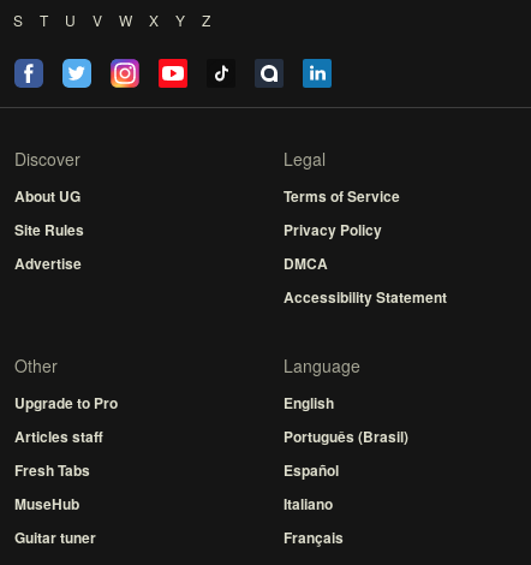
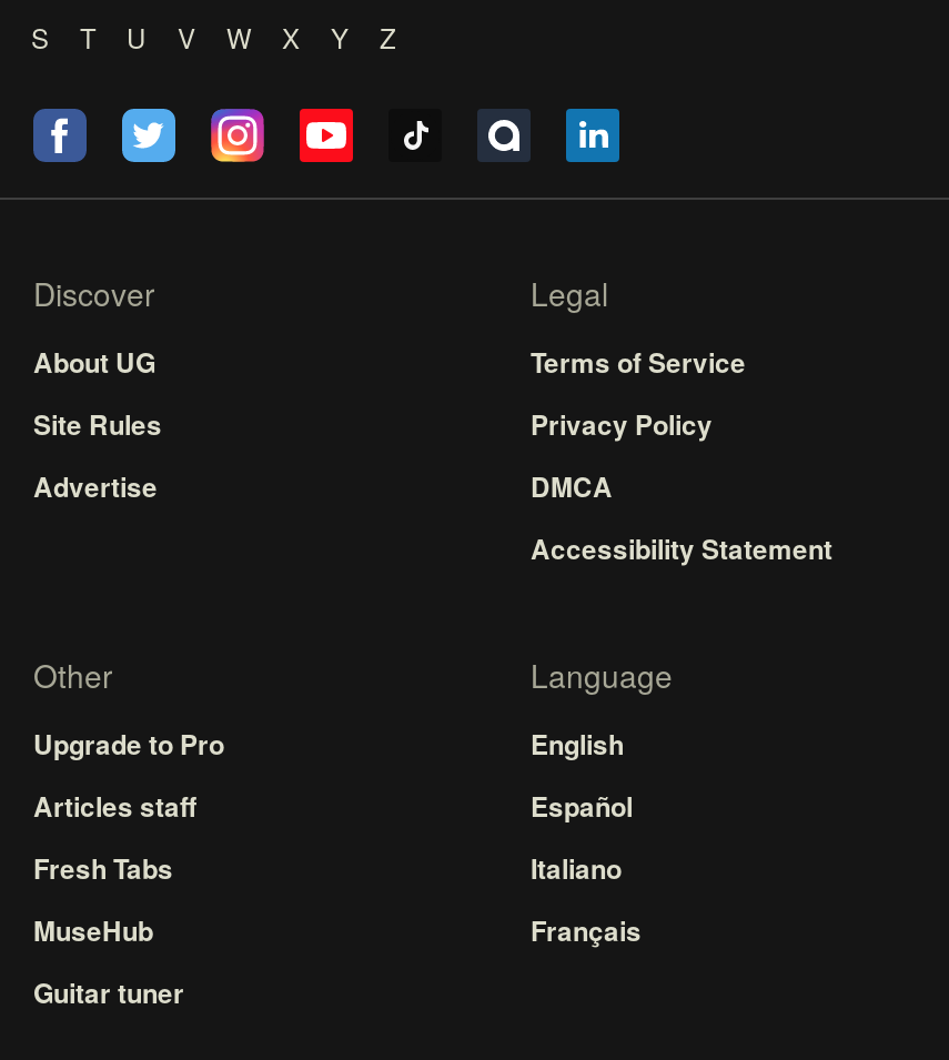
[284,426,408,447] Português (Brasil) -> none
moved [284,459,344,548] -> [531,786,642,950]: Español | Italiano | Français

